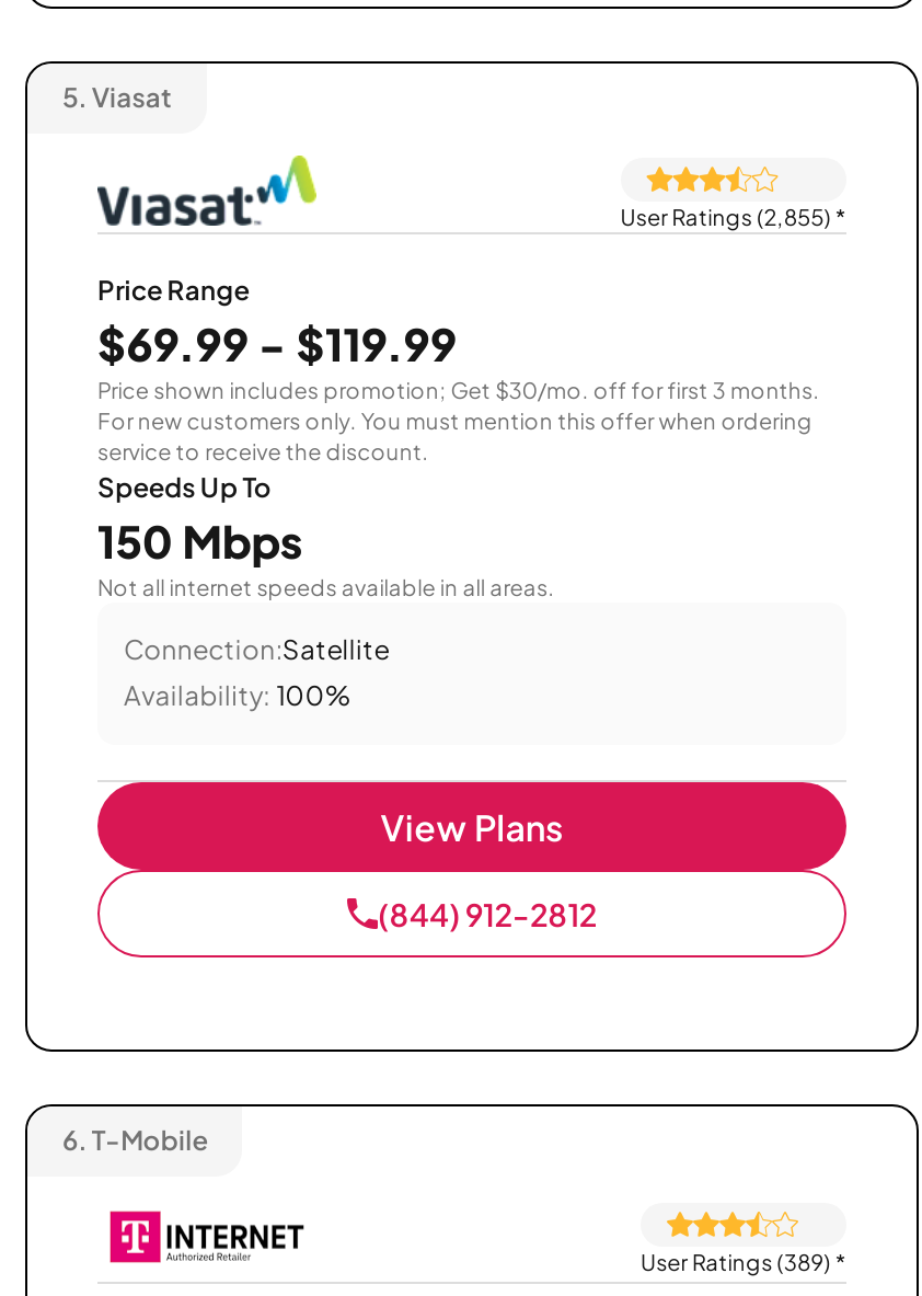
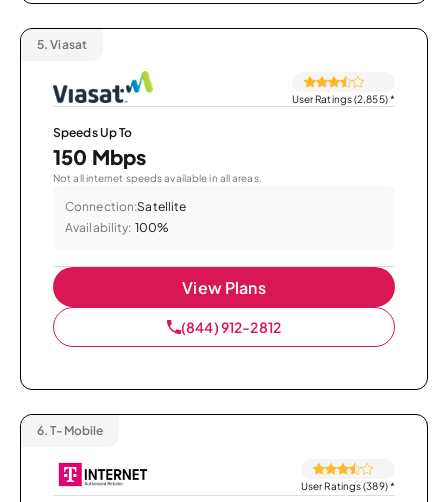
[97,274,820,465] Price Range | $69.99 - $119.99 | Price shown includes promotion; Get $30/mo. off for first 3 months. | For new customers only. You must mention this offer when ordering | service to receive the discount. -> none

